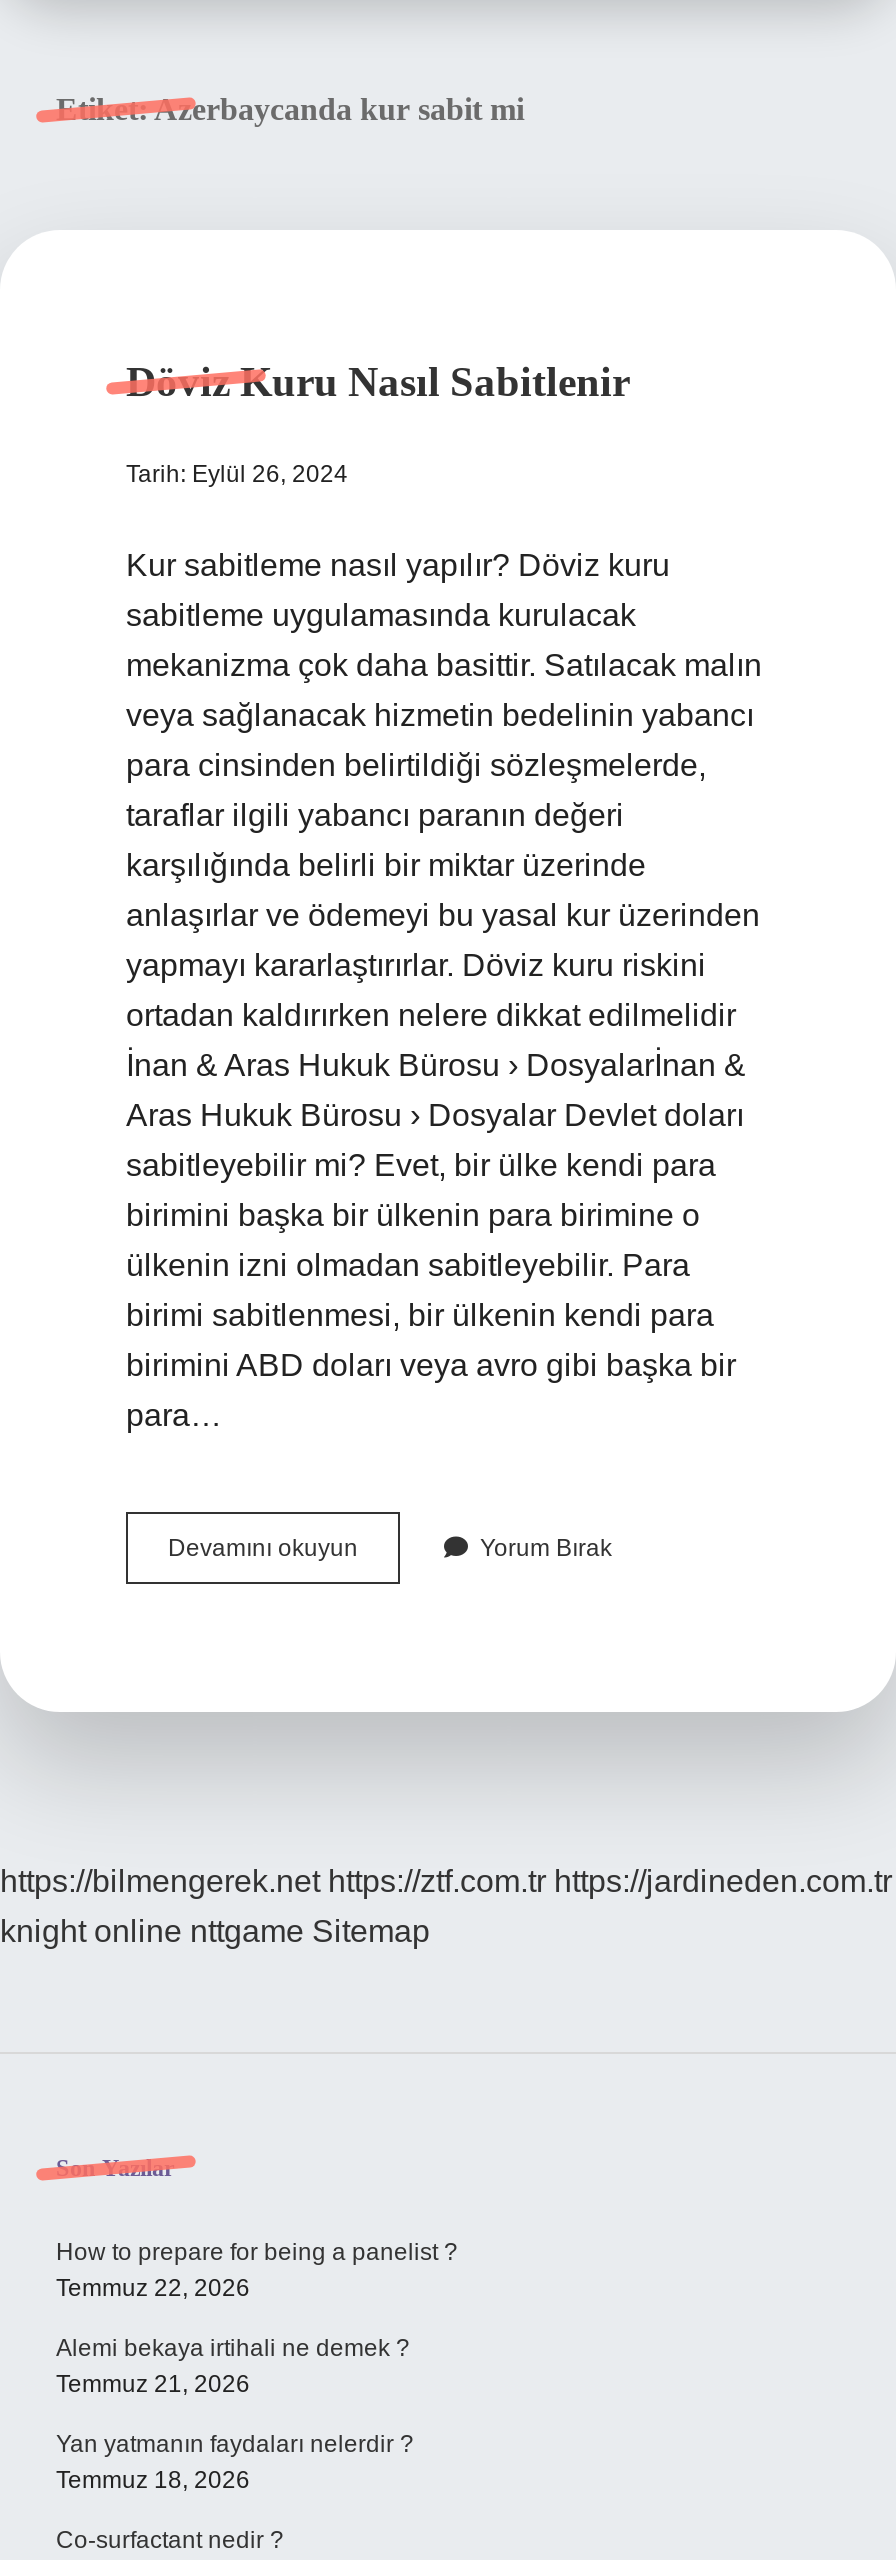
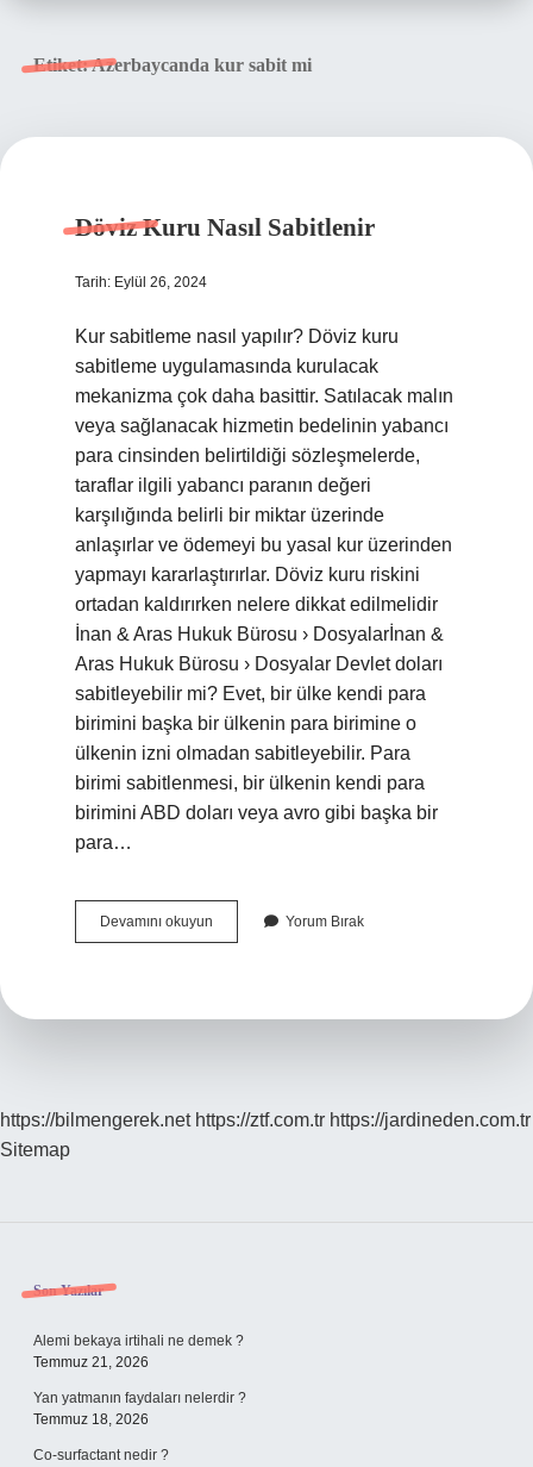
[0,1914,430,1948] knight online nttgame Sitemap -> [0,1140,70,1160] Sitemap
[56,2238,458,2302] How to prepare for being a panelist ? | Temmuz 22, 2026 -> none

